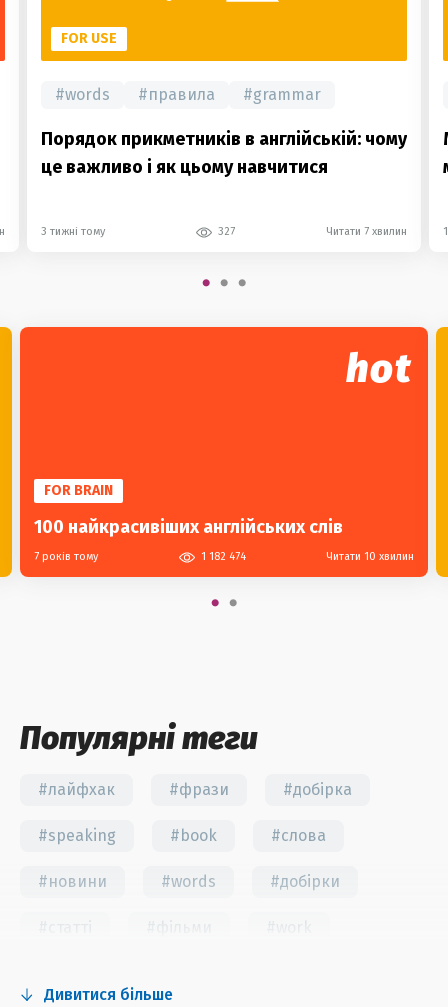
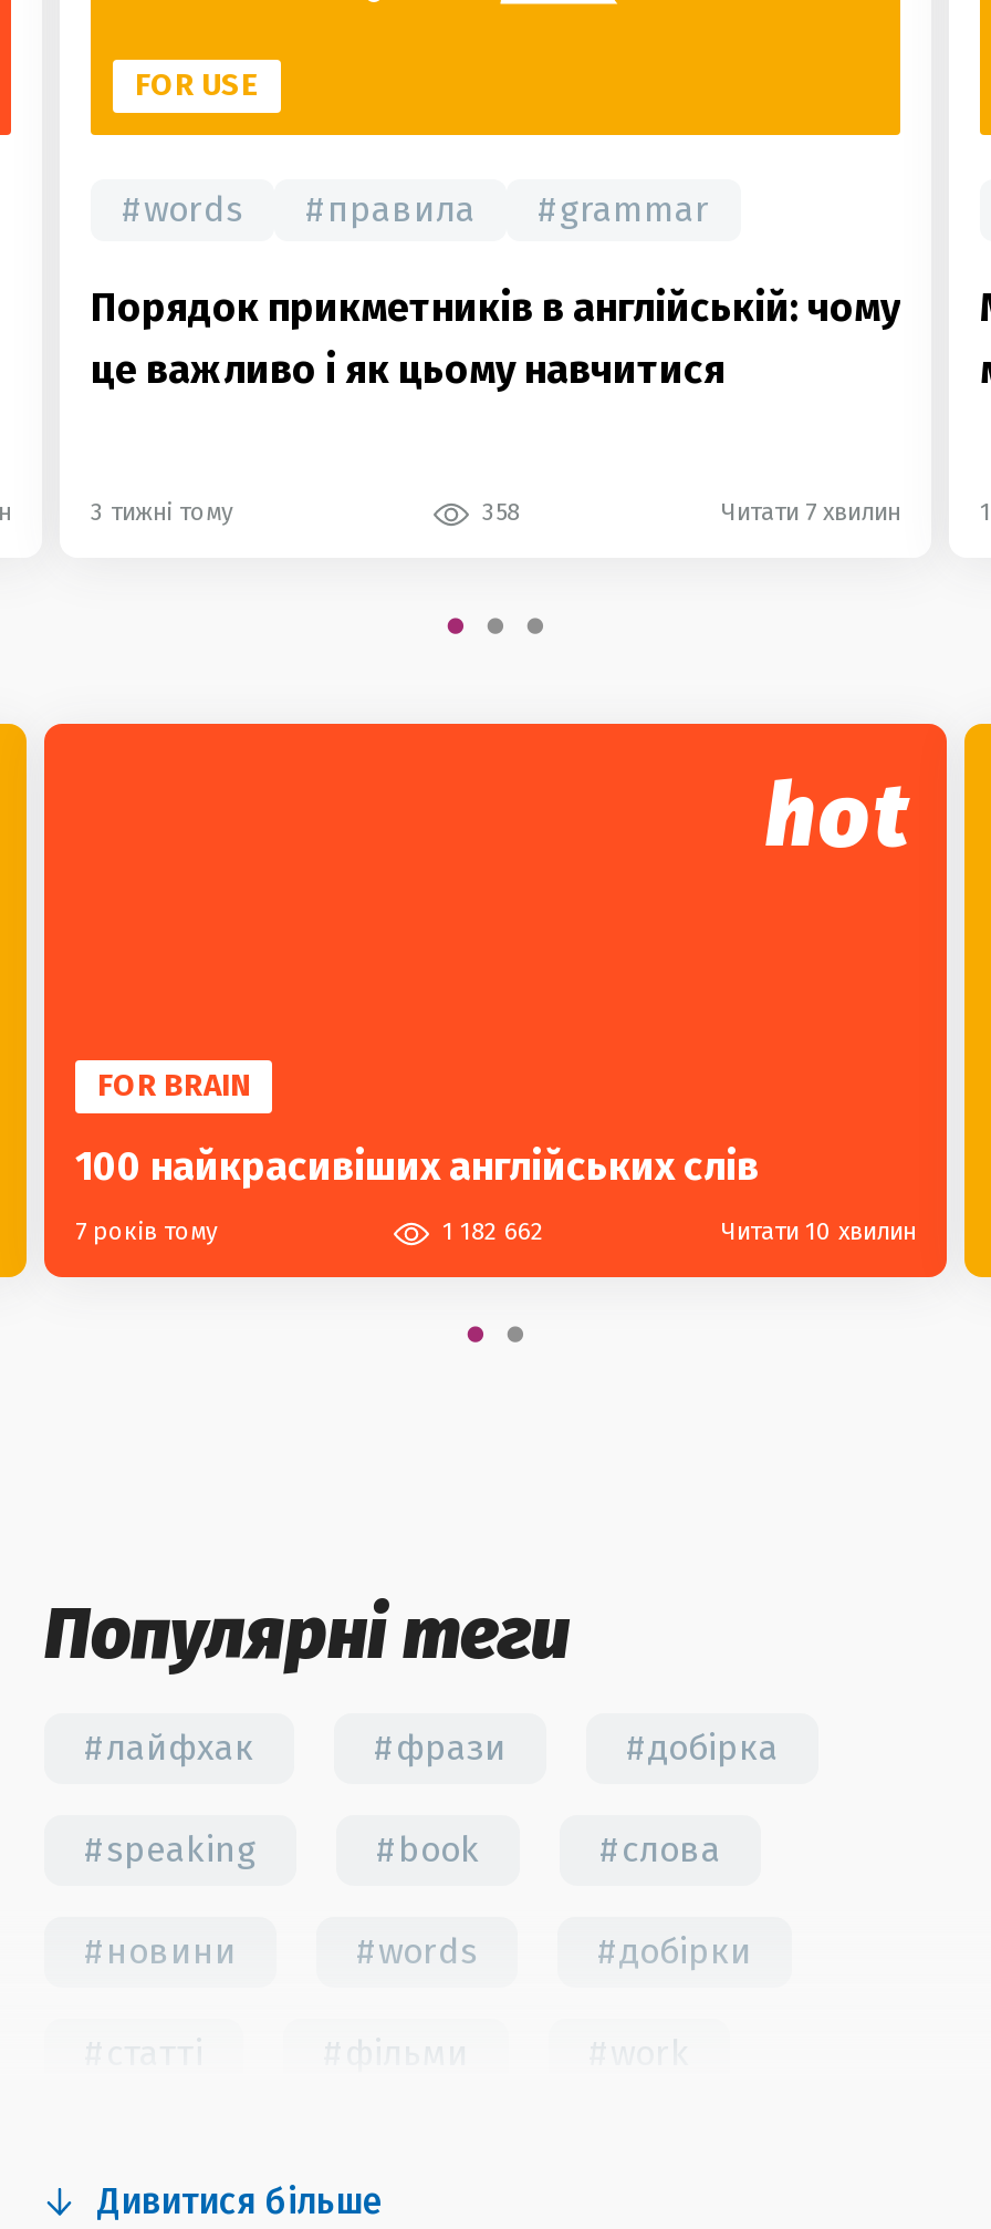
[218,225,235,238] 327 -> [482,499,520,528] 358
[200,550,245,563] 1 182 474 -> [442,1218,544,1247] 1 182 662

